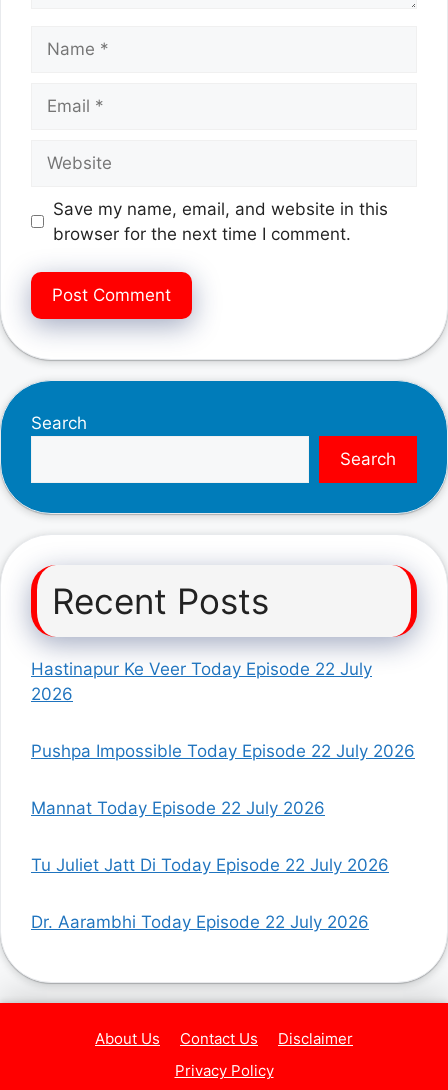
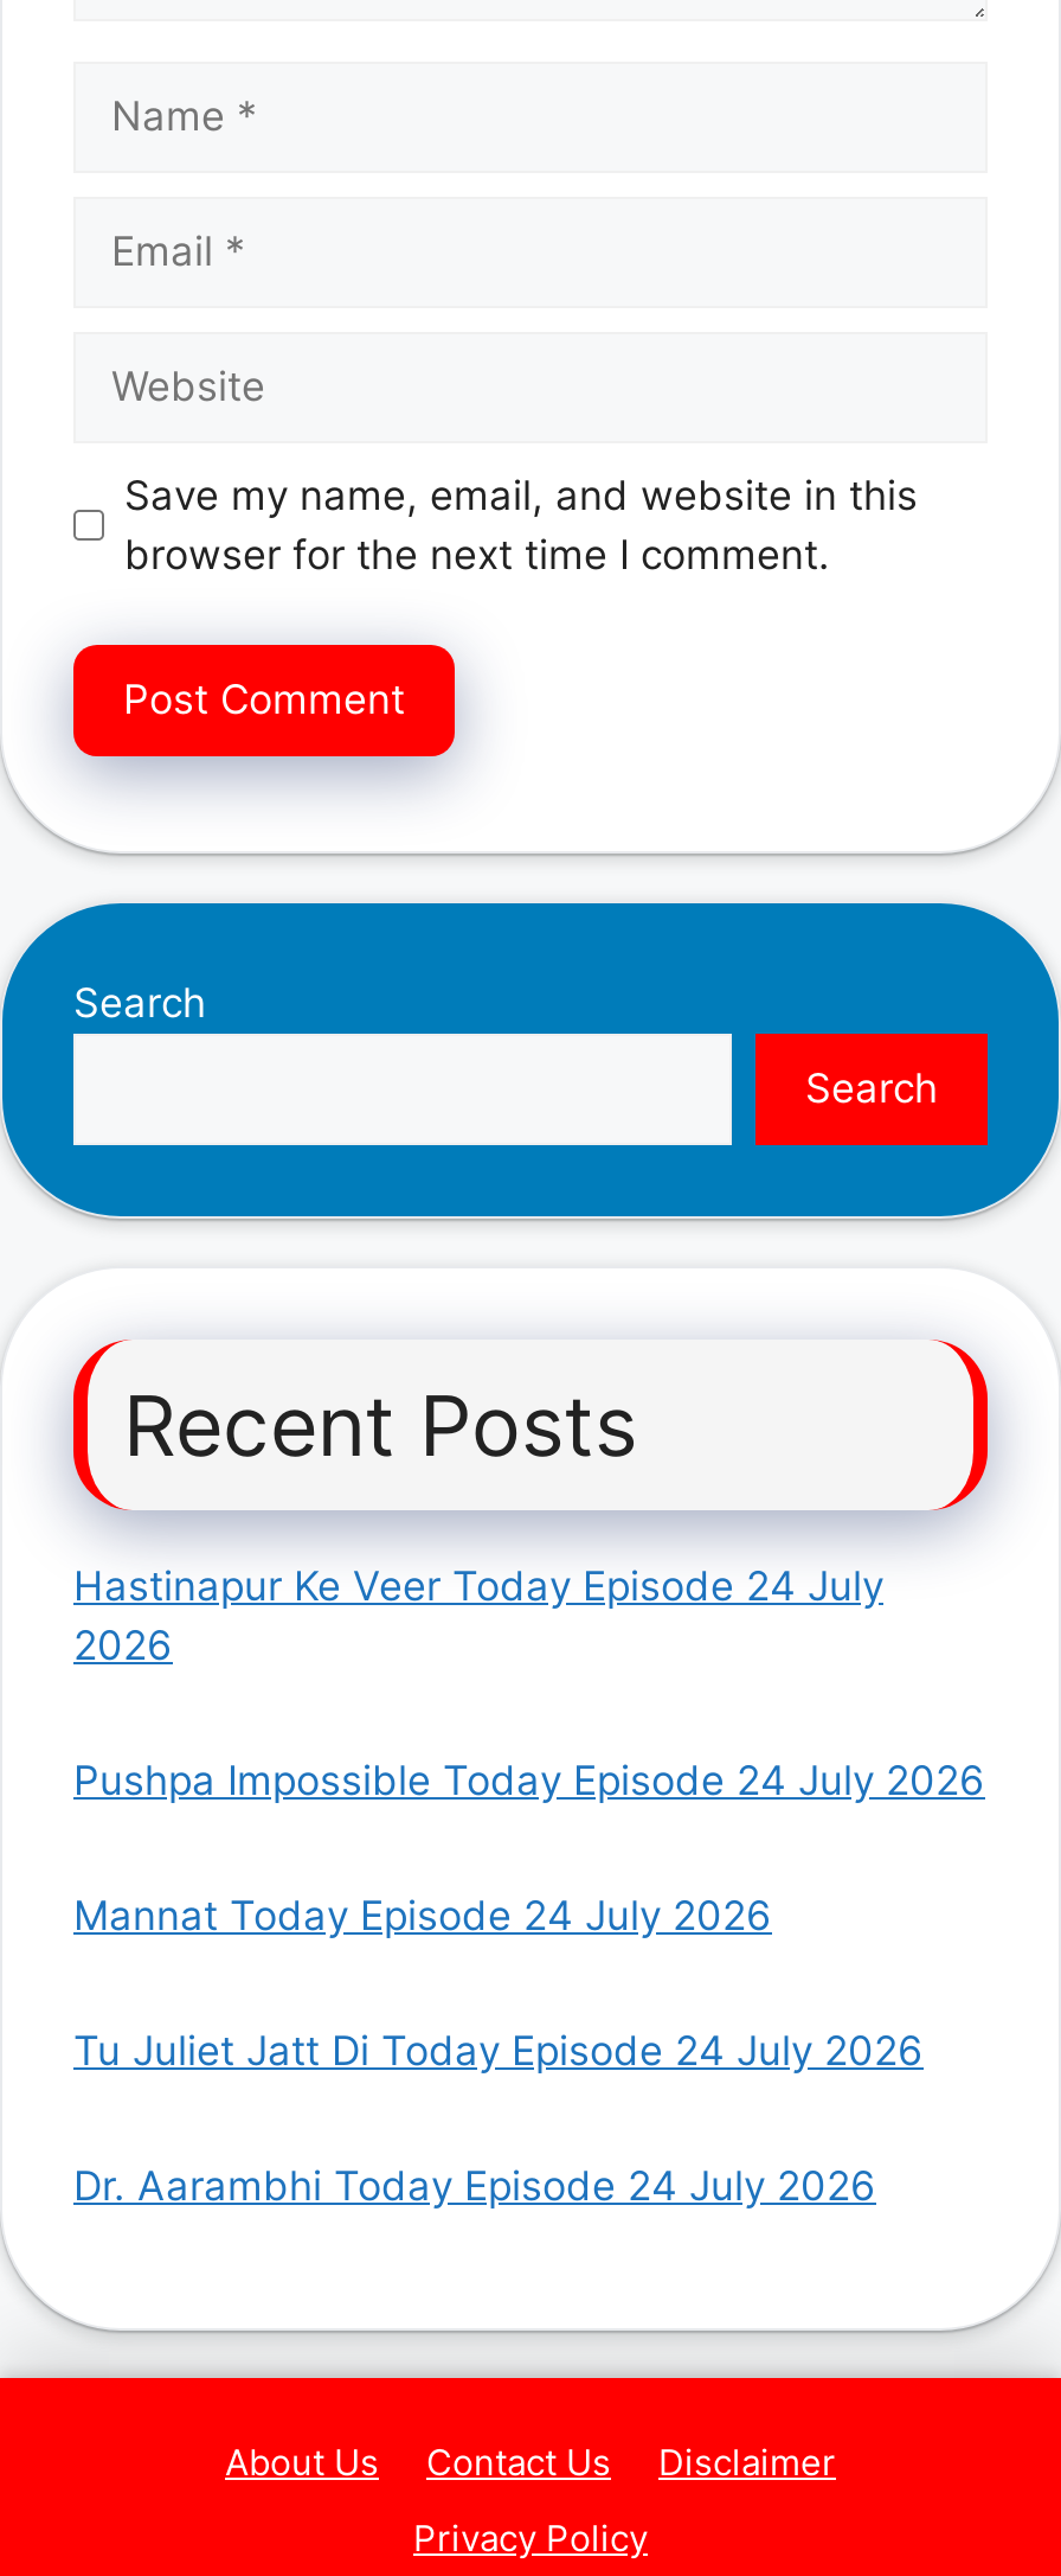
[31,659,372,679] Hastinapur Ke Veer Today Episode 22 July -> [73,1564,883,1611] Hastinapur Ke Veer Today Episode 24 July
[31,741,415,761] Pushpa Impossible Today Episode 22 July 2026 -> [73,1758,985,1805] Pushpa Impossible Today Episode 24 July 2026
[31,798,325,818] Mannat Today Episode 22 July 2026 -> [73,1893,772,1941] Mannat Today Episode 24 July 2026
[31,855,389,875] Tu Juliet Jatt Di Today Episode 22 July 2026 -> [73,2028,924,2076] Tu Juliet Jatt Di Today Episode 24 July 2026
[31,912,369,932] Dr. Aarambhi Today Episode 22 July 2026 -> [73,2163,876,2211] Dr. Aarambhi Today Episode 24 July 2026

